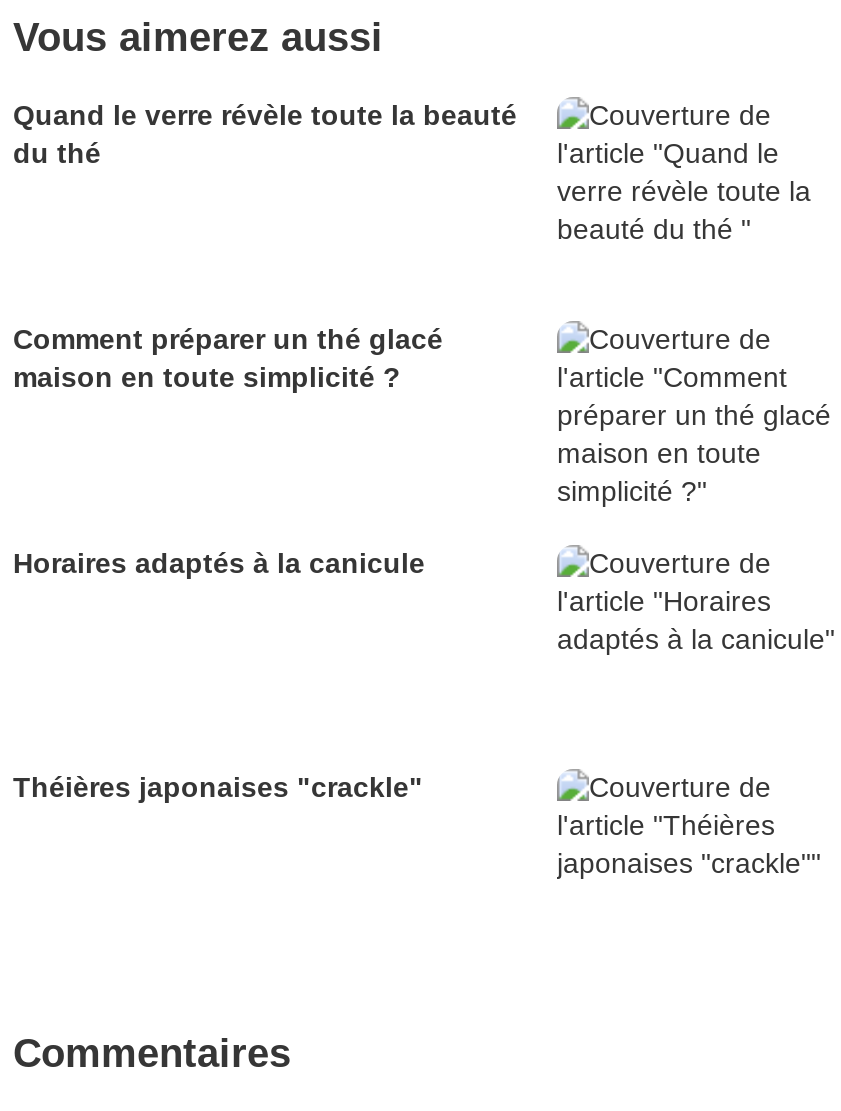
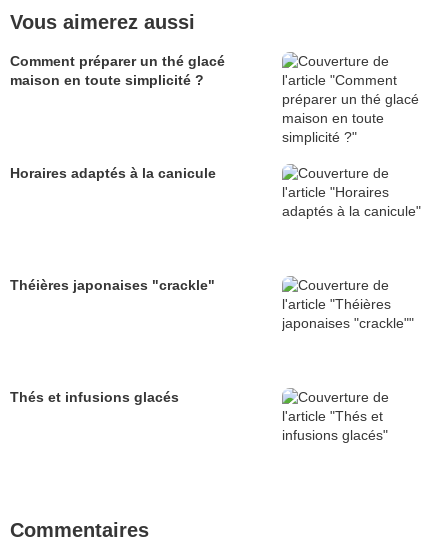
[13,99,517,169] Quand le verre révèle toute la beauté | du thé -> none
moved [13,323,443,803] -> [10,53,225,293]: Comment préparer un thé glacé | maison en toute simplicité ? | Horaires adaptés à la canicule | Théières japonaises "crackle"
none -> [10,389,179,405] Thés et infusions glacés

